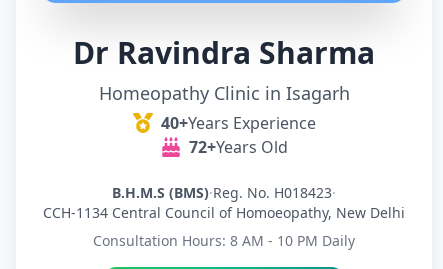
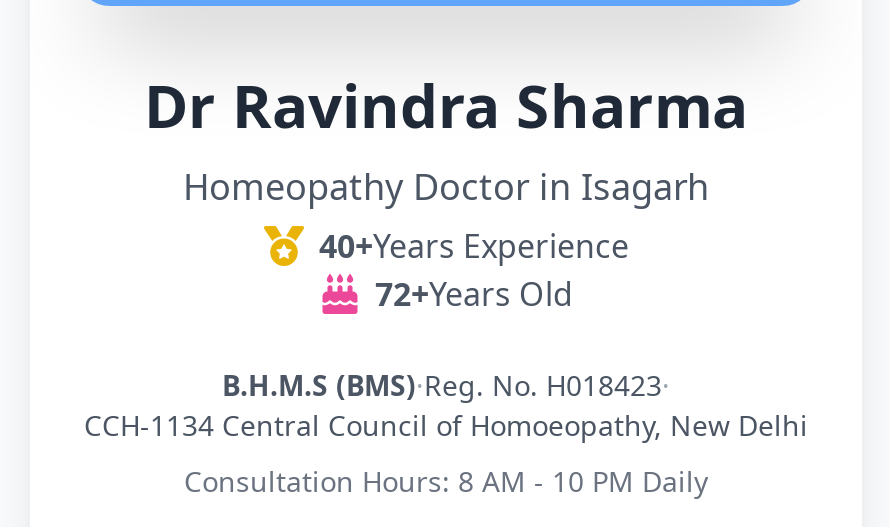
[98,81,349,105] Homeopathy Clinic in Isagarh -> [183,163,709,211] Homeopathy Doctor in Isagarh

